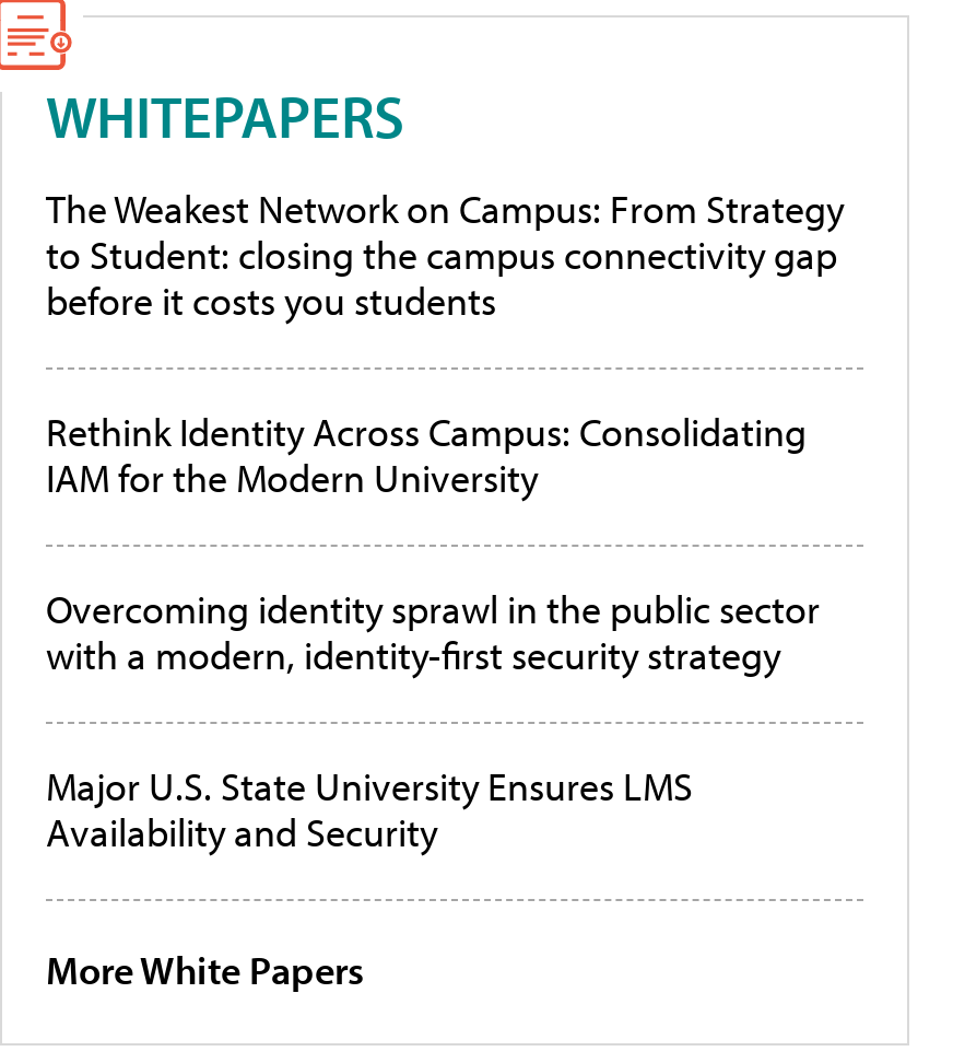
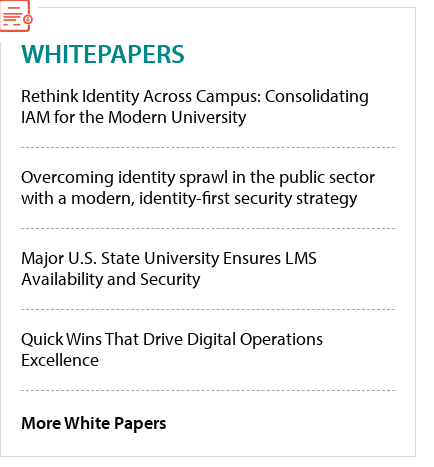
[46,183,844,325] The Weakest Network on Campus: From Strategy | to Student: closing the campus connectivity gap | before it costs you students -> none
moved [46,406,820,856] -> [21,83,375,289]: Rethink Identity Across Campus: Consolidating | IAM for the Modern University | Overcoming identity sprawl in the public sector | with a modern, identity-first security strategy | Major U.S. State University Ensures LMS | Availability and Security
none -> [21,326,323,370] Quick Wins That Drive Digital Operations | Excellence

